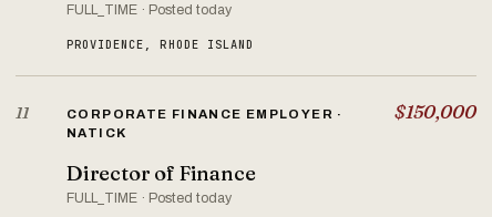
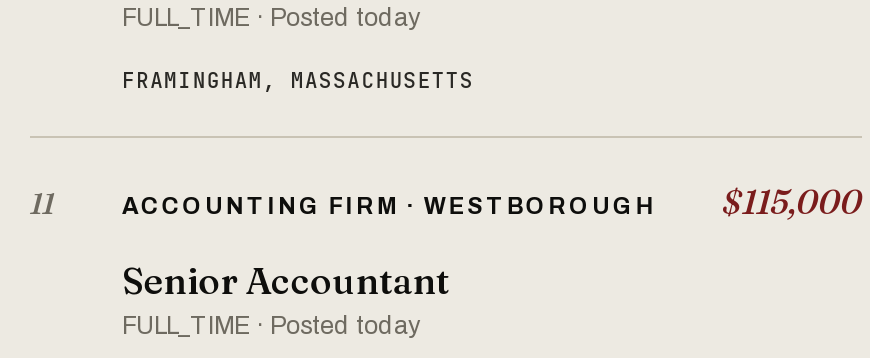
[66,37,254,52] PROVIDENCE, RHODE ISLAND -> [122,66,474,94] FRAMINGHAM, MASSACHUSETTS
[394,101,476,123] $150,000 -> [722,182,862,222] $115,000
[66,107,343,139] CORPORATE FINANCE EMPLOYER · | NATICK -> [122,194,656,218] ACCOUNTING FIRM · WESTBOROUGH
[66,161,255,186] Director of Finance -> [122,258,450,304] Senior Accountant

